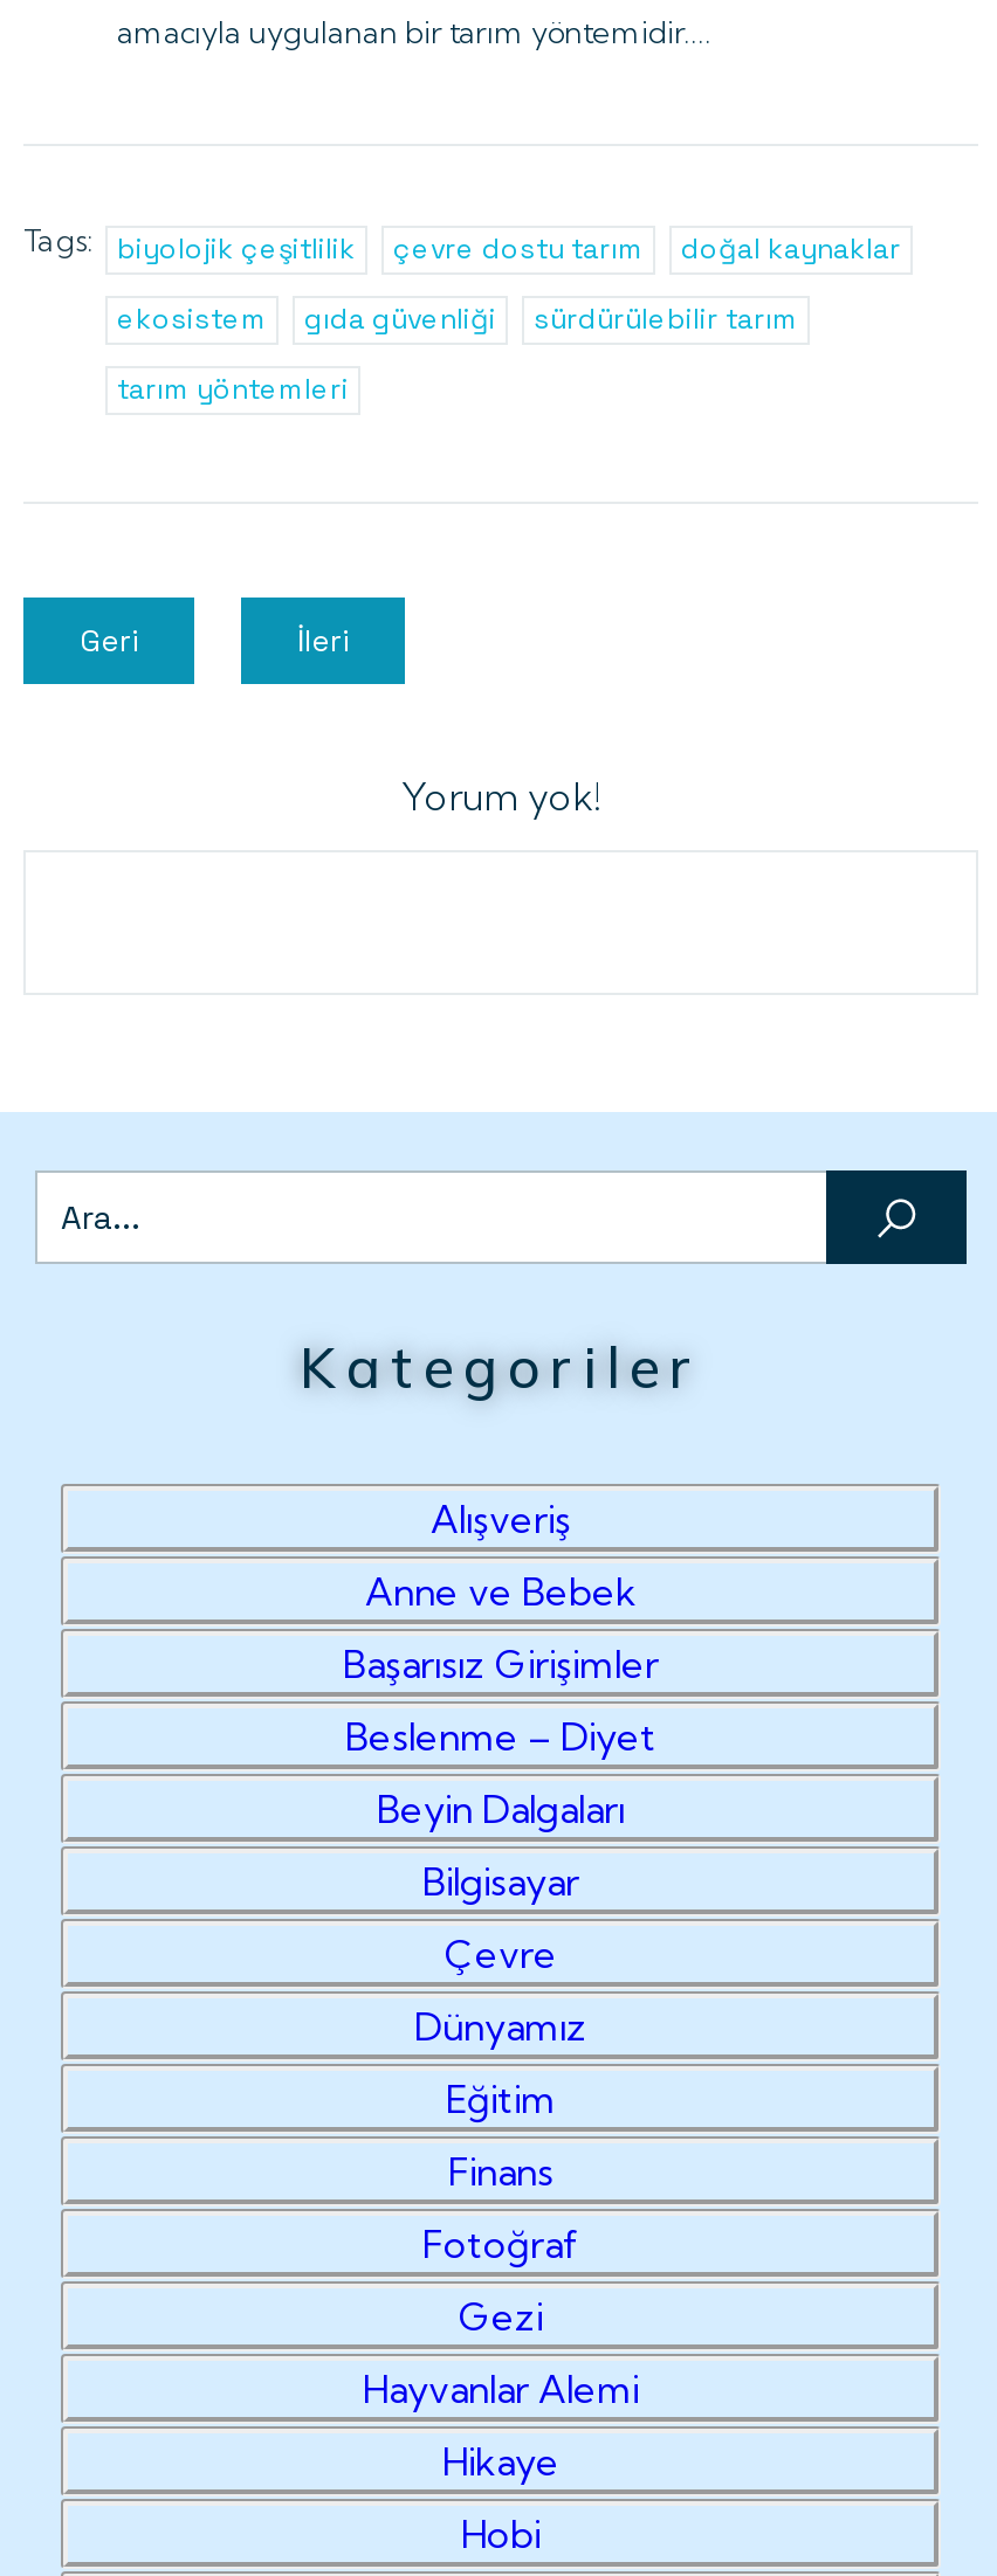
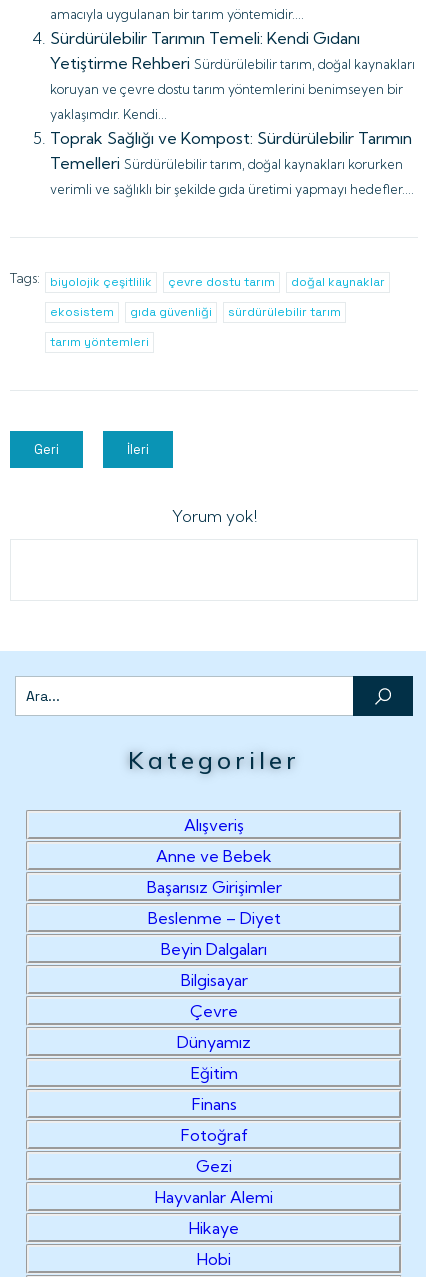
none -> [50,28,415,197] Sürdürülebilir Tarımın Temeli: Kendi Gıdanı | Yetiştirme Rehberi Sürdürülebilir tarım, doğal kaynakları | koruyan ve çevre dostu tarım yöntemlerini benimseyen bir | yaklaşımdır. Kendi... | Toprak Sağlığı ve Kompost: Sürdürülebilir Tarımın | Temelleri Sürdürülebilir tarım, doğal kaynakları korurken | verimli ve sağlıklı bir şekilde gıda üretimi yapmayı hedefler....

